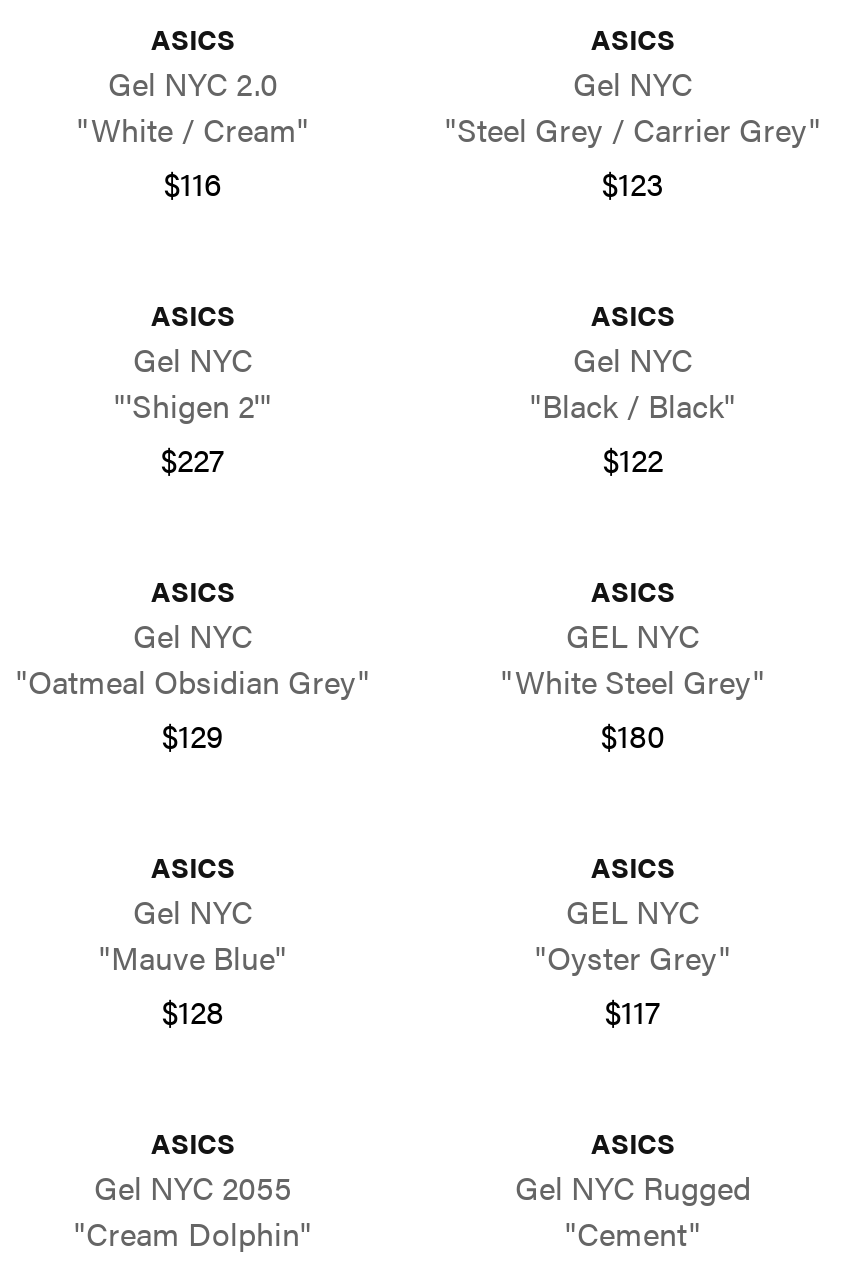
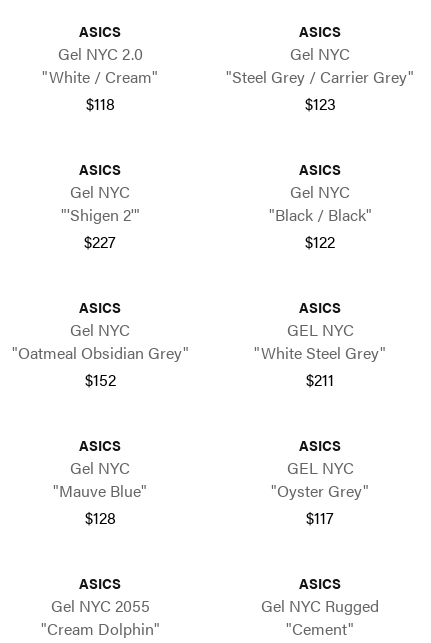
[164,160,222,206] $116 -> [85,92,114,115] $118
[162,712,224,758] $129 -> [84,368,115,391] $152
[601,712,665,758] $180 -> [306,368,334,391] $211

